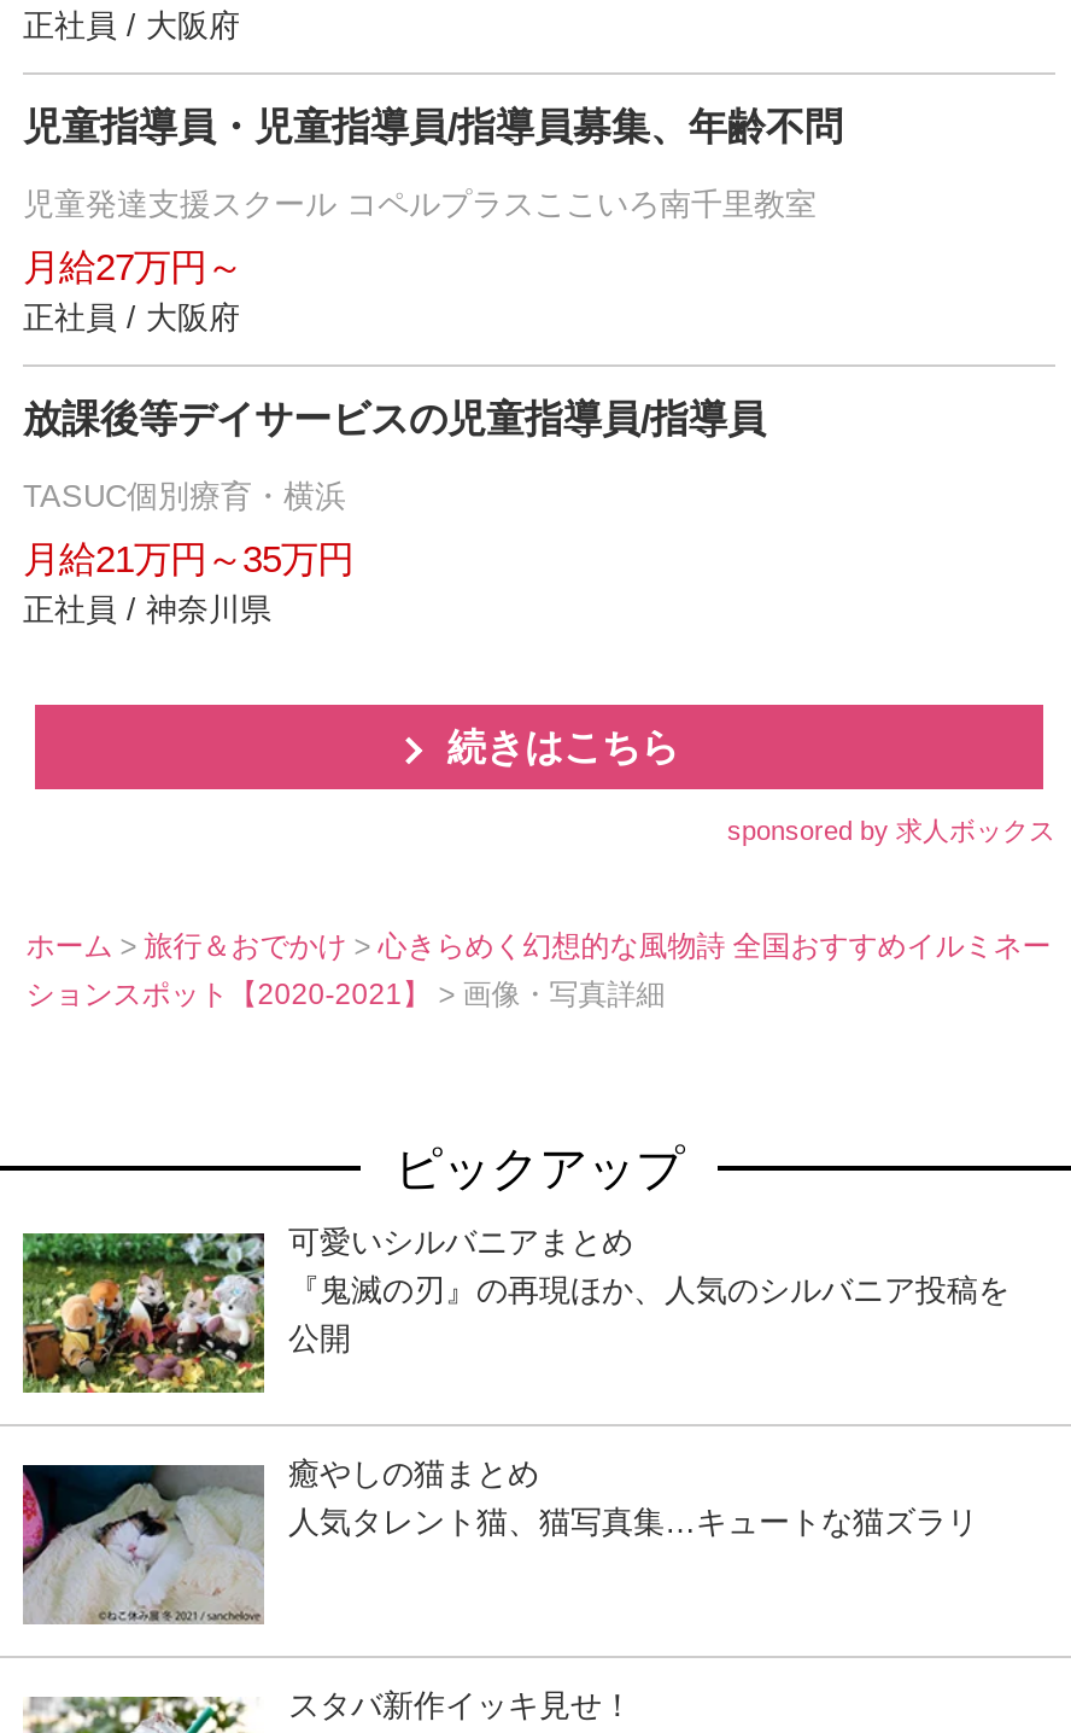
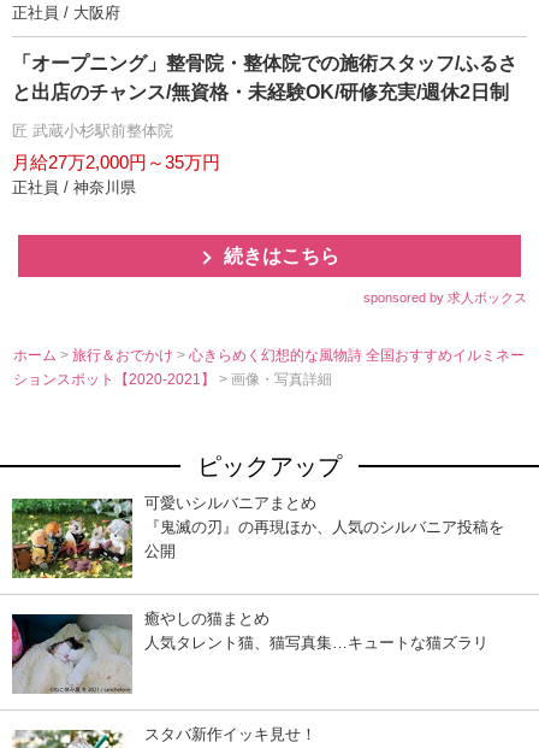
[23,107,843,580] 児童指導員・児童指導員/指導員募集、年齢不問 | 児童発達支援スクール コペルプラスここいろ南千里教室 | 月給27万円～ | 正社員 / 大阪府 | 放課後等デイサービスの児童指導員/指導員 | TASUC個別療育・横浜 | 月給21万円～35万円 -> [12,53,517,173] 「オープニング」整骨院・整体院での施術スタッフ/ふるさ | と出店のチャンス/無資格・未経験OK/研修充実/週休2日制 | 匠 武蔵小杉駅前整体院 | 月給27万2,000円～35万円

